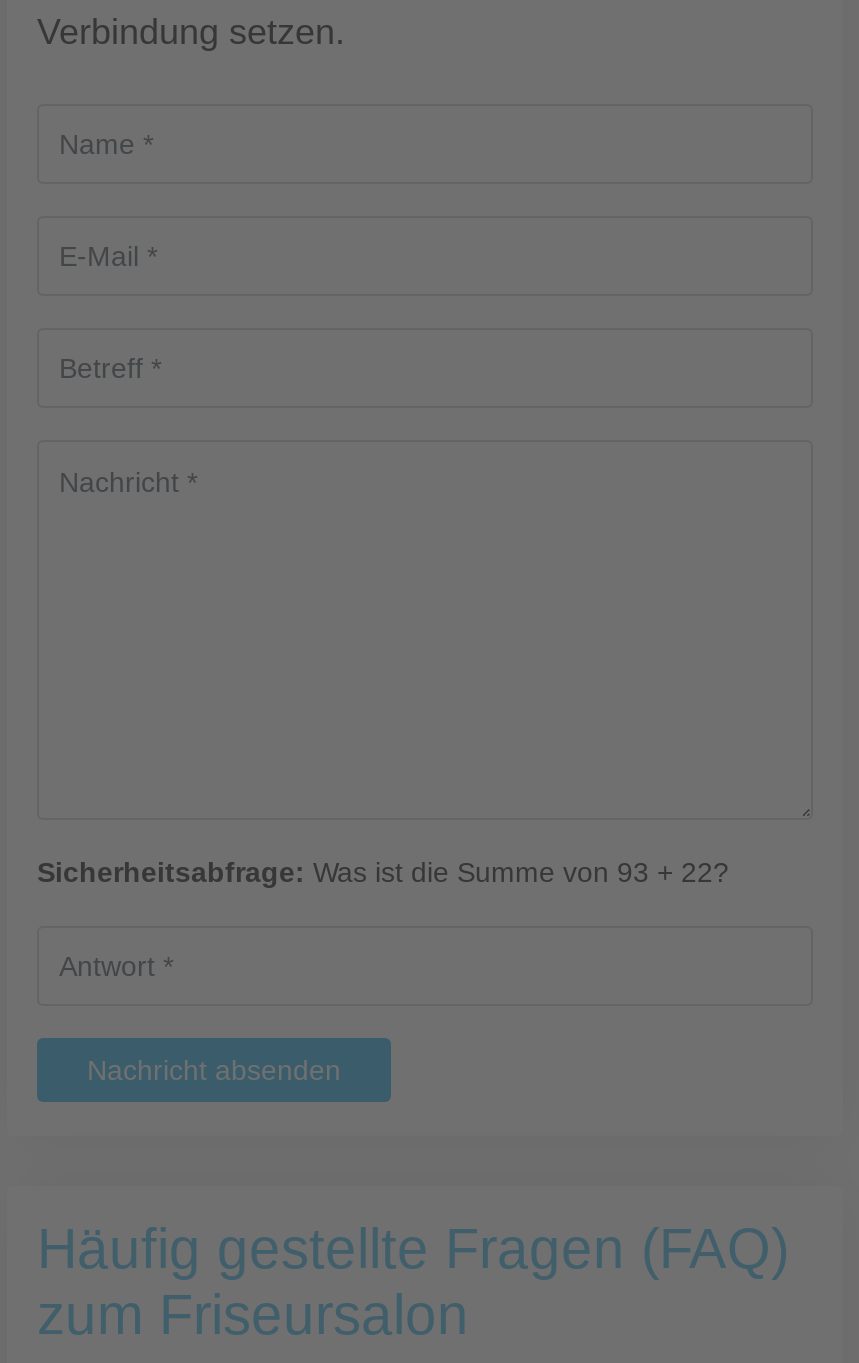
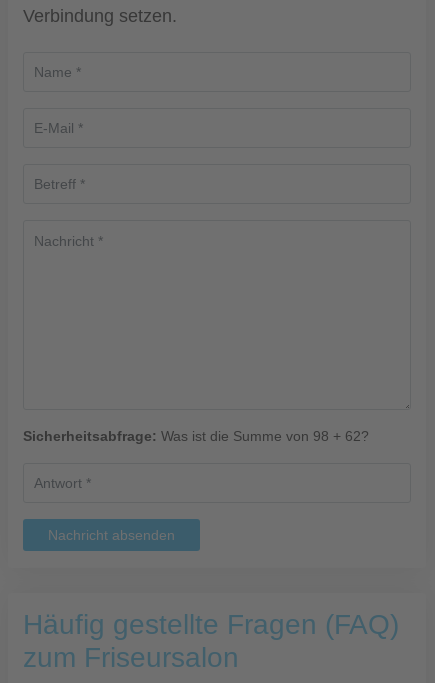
[37,856,729,888] Sicherheitsabfrage: Was ist die Summe von 93 + 22? -> [23,428,369,444] Sicherheitsabfrage: Was ist die Summe von 98 + 62?

